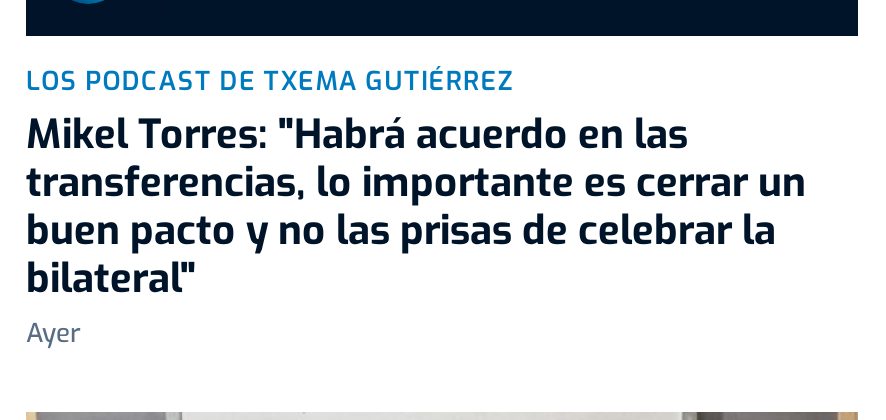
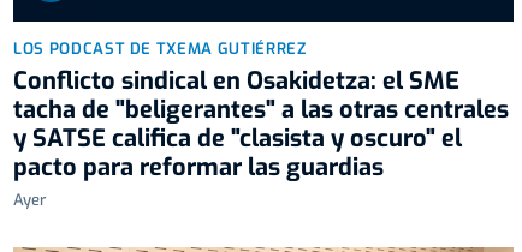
[26,108,806,306] Mikel Torres: "Habrá acuerdo en las | transferencias, lo importante es cerrar un | buen pacto y no las prisas de celebrar la | bilateral" -> [13,65,509,183] Conflicto sindical en Osakidetza: el SME | tacha de "beligerantes" a las otras centrales | y SATSE califica de "clasista y oscuro" el | pacto para reformar las guardias

